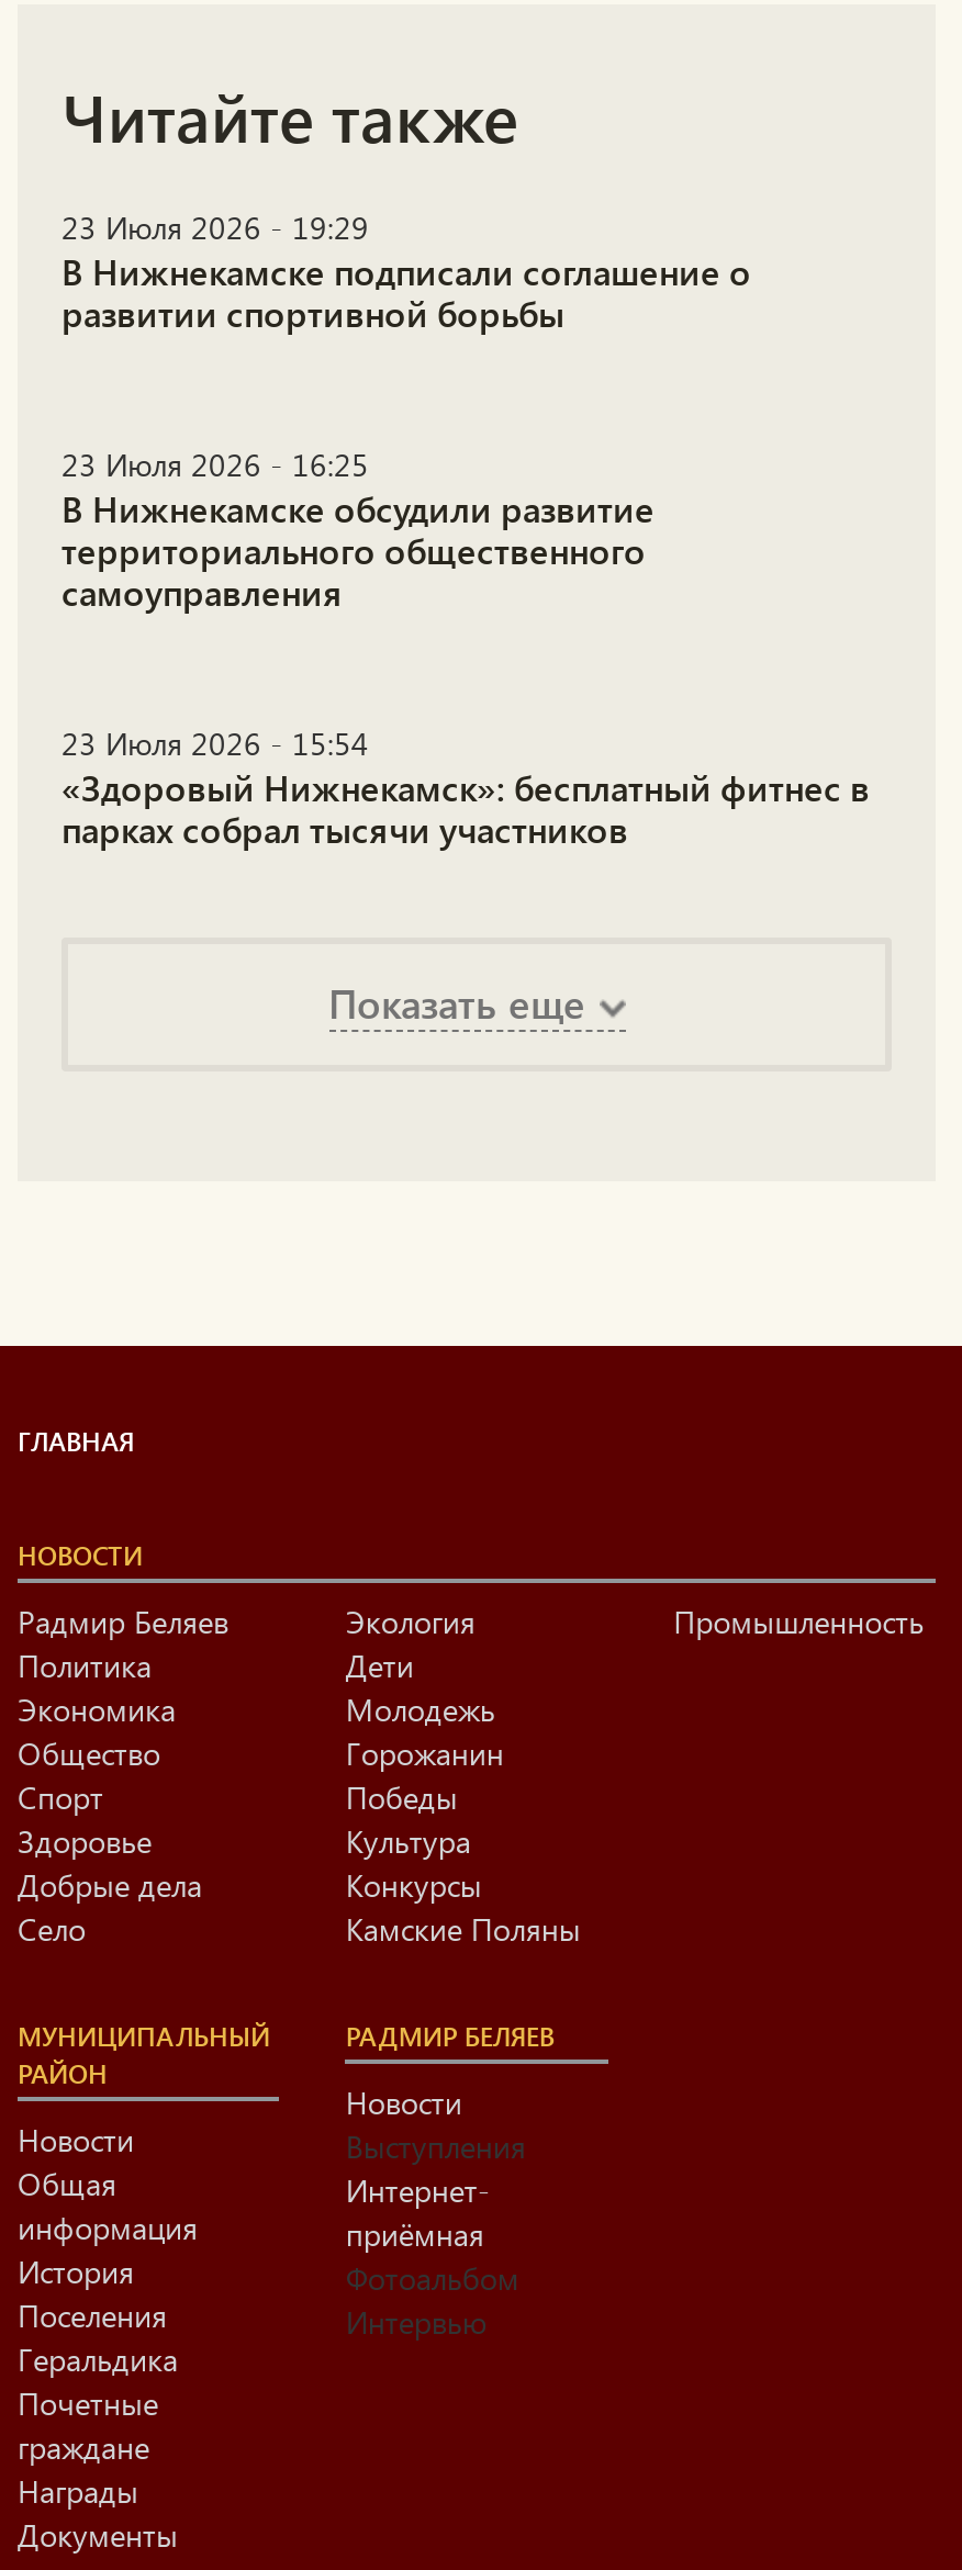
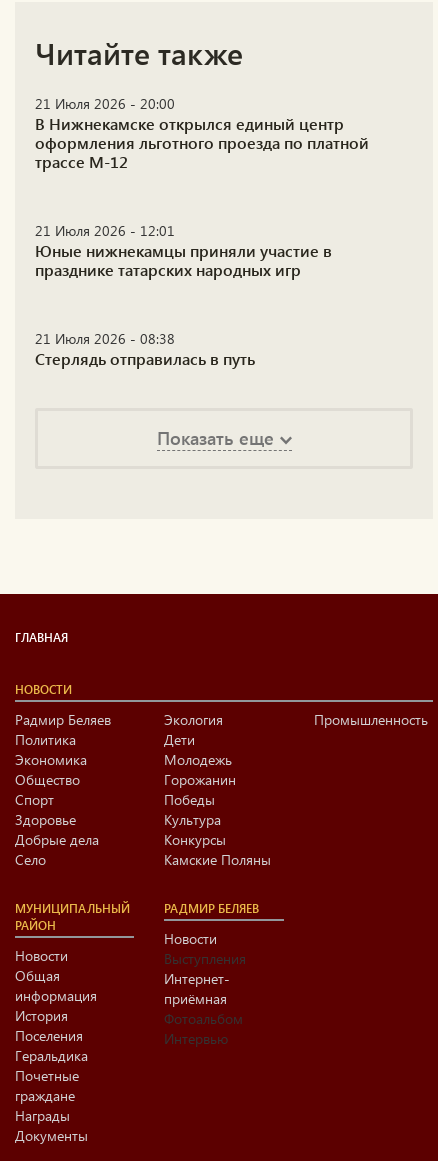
[61,207,751,337] 23 Июля 2026 - 19:29 | В Нижнекамске подписали соглашение о | развитии спортивной борьбы -> [35,94,369,172] 21 Июля 2026 - 20:00 | В Нижнекамске открылся единый центр | оформления льготного проезда по платной | трассе М-12
[61,444,655,615] 23 Июля 2026 - 16:25 | В Нижнекамске обсудили развитие | территориального общественного | самоуправления -> [35,221,332,280] 21 Июля 2026 - 12:01 | Юные нижнекамцы приняли участие в | празднике татарских народных игр
[61,723,870,853] 23 Июля 2026 - 15:54 | «Здоровый Нижнекамск»: бесплатный фитнес в | парках собрал тысячи участников -> [35,329,255,369] 21 Июля 2026 - 08:38 | Стерлядь отправилась в путь

